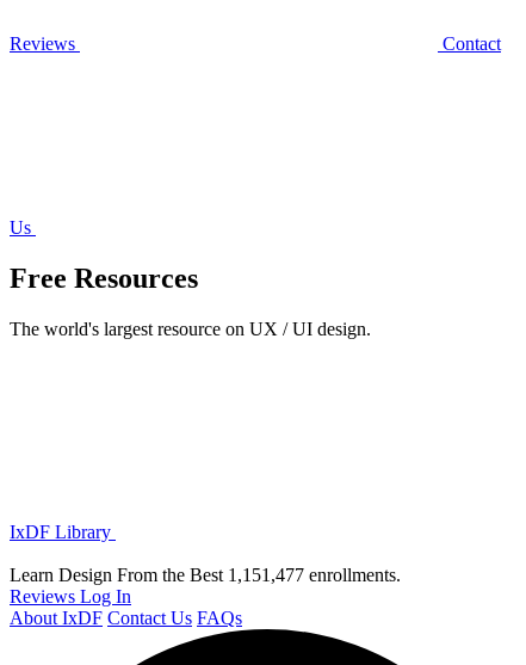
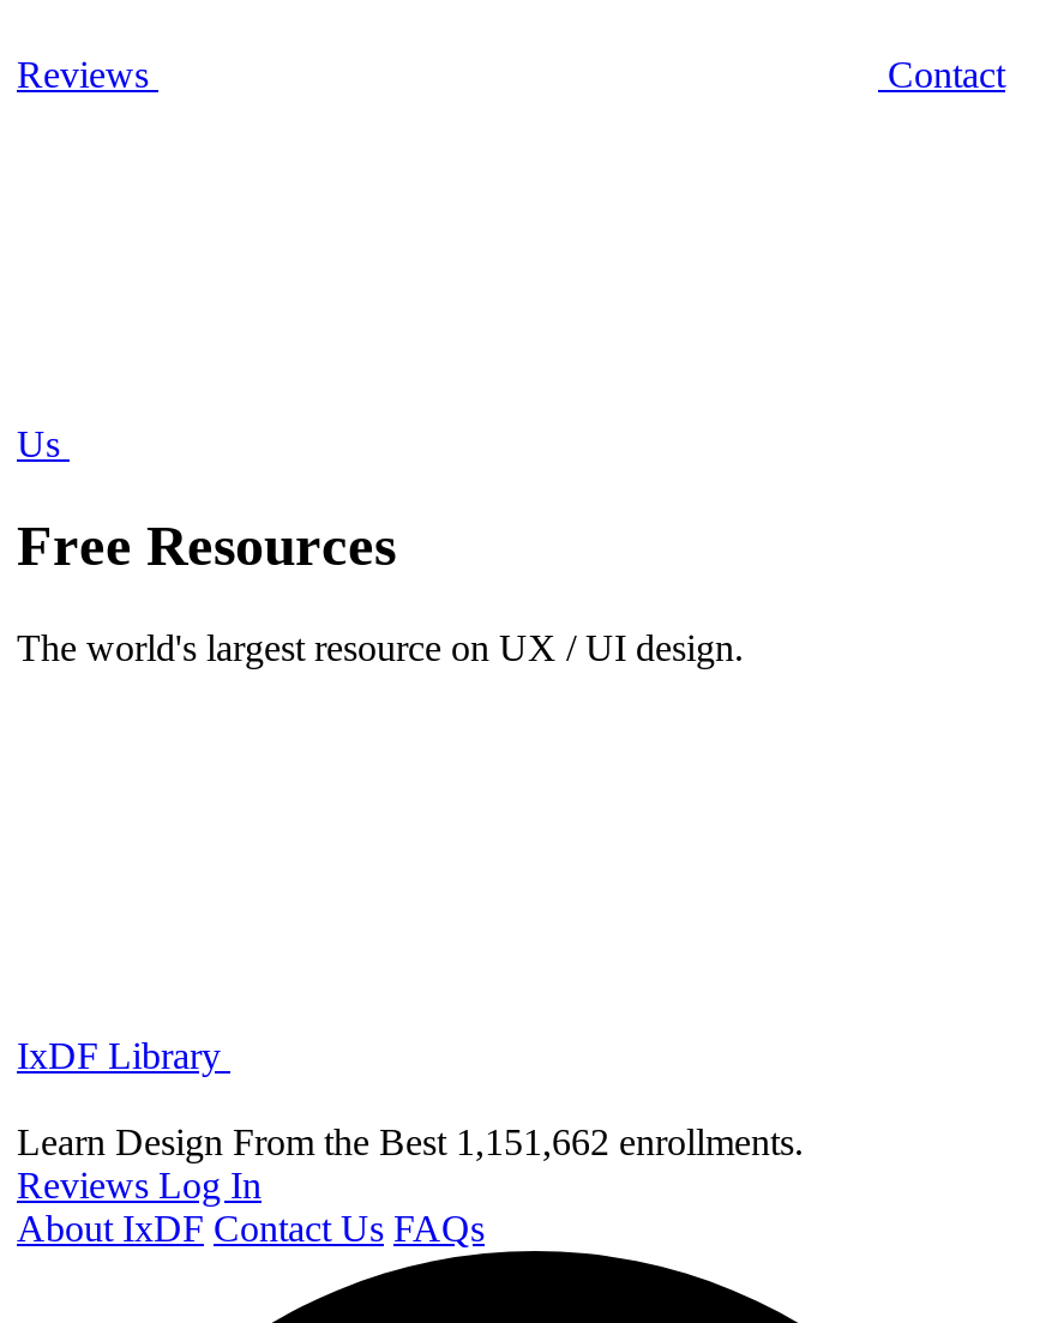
[10,564,401,585] Learn Design From the Best 1,151,477 enrollments. -> [17,1121,804,1162] Learn Design From the Best 1,151,662 enrollments.

